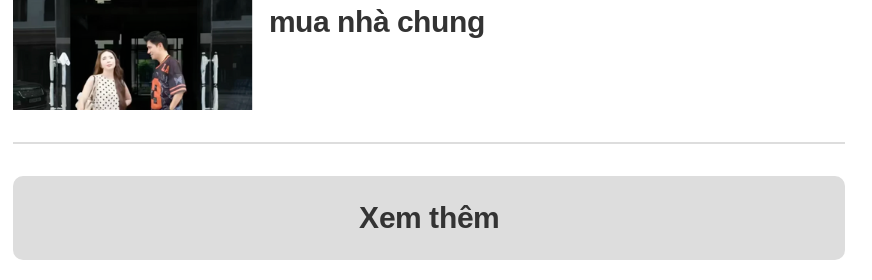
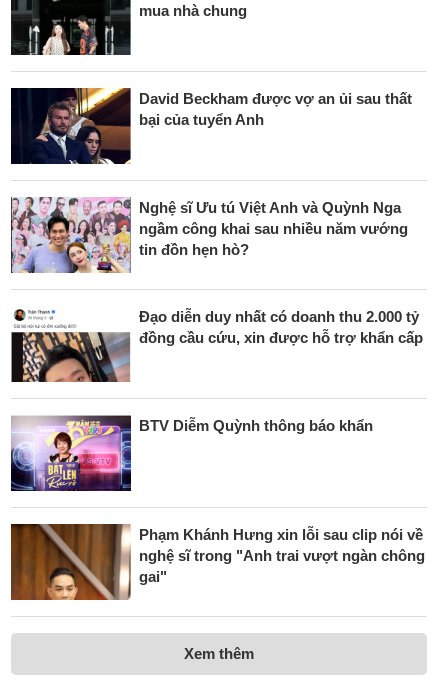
none -> [10,414,373,492] [image] | BTV Diễm Quỳnh thông báo khẩn
none -> [10,523,425,601] [image] | Phạm Khánh Hưng xin lỗi sau clip nói về | nghệ sĩ trong "Anh trai vượt ngàn chông | gai"
none -> [11,87,412,165] [image] | David Beckham được vợ an ủi sau thất | bại của tuyển Anh
none -> [11,196,408,274] [image] | Nghệ sĩ Ưu tú Việt Anh và Quỳnh Nga | ngầm công khai sau nhiều năm vướng | tin đồn hẹn hò?
none -> [11,308,423,383] [image] | Đạo diễn duy nhất có doanh thu 2.000 tỷ | đồng cầu cứu, xin được hỗ trợ khẩn cấp

